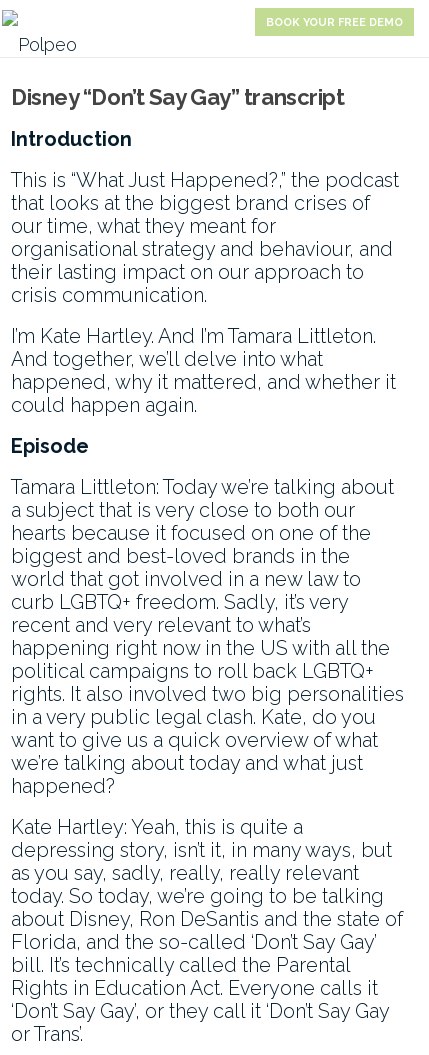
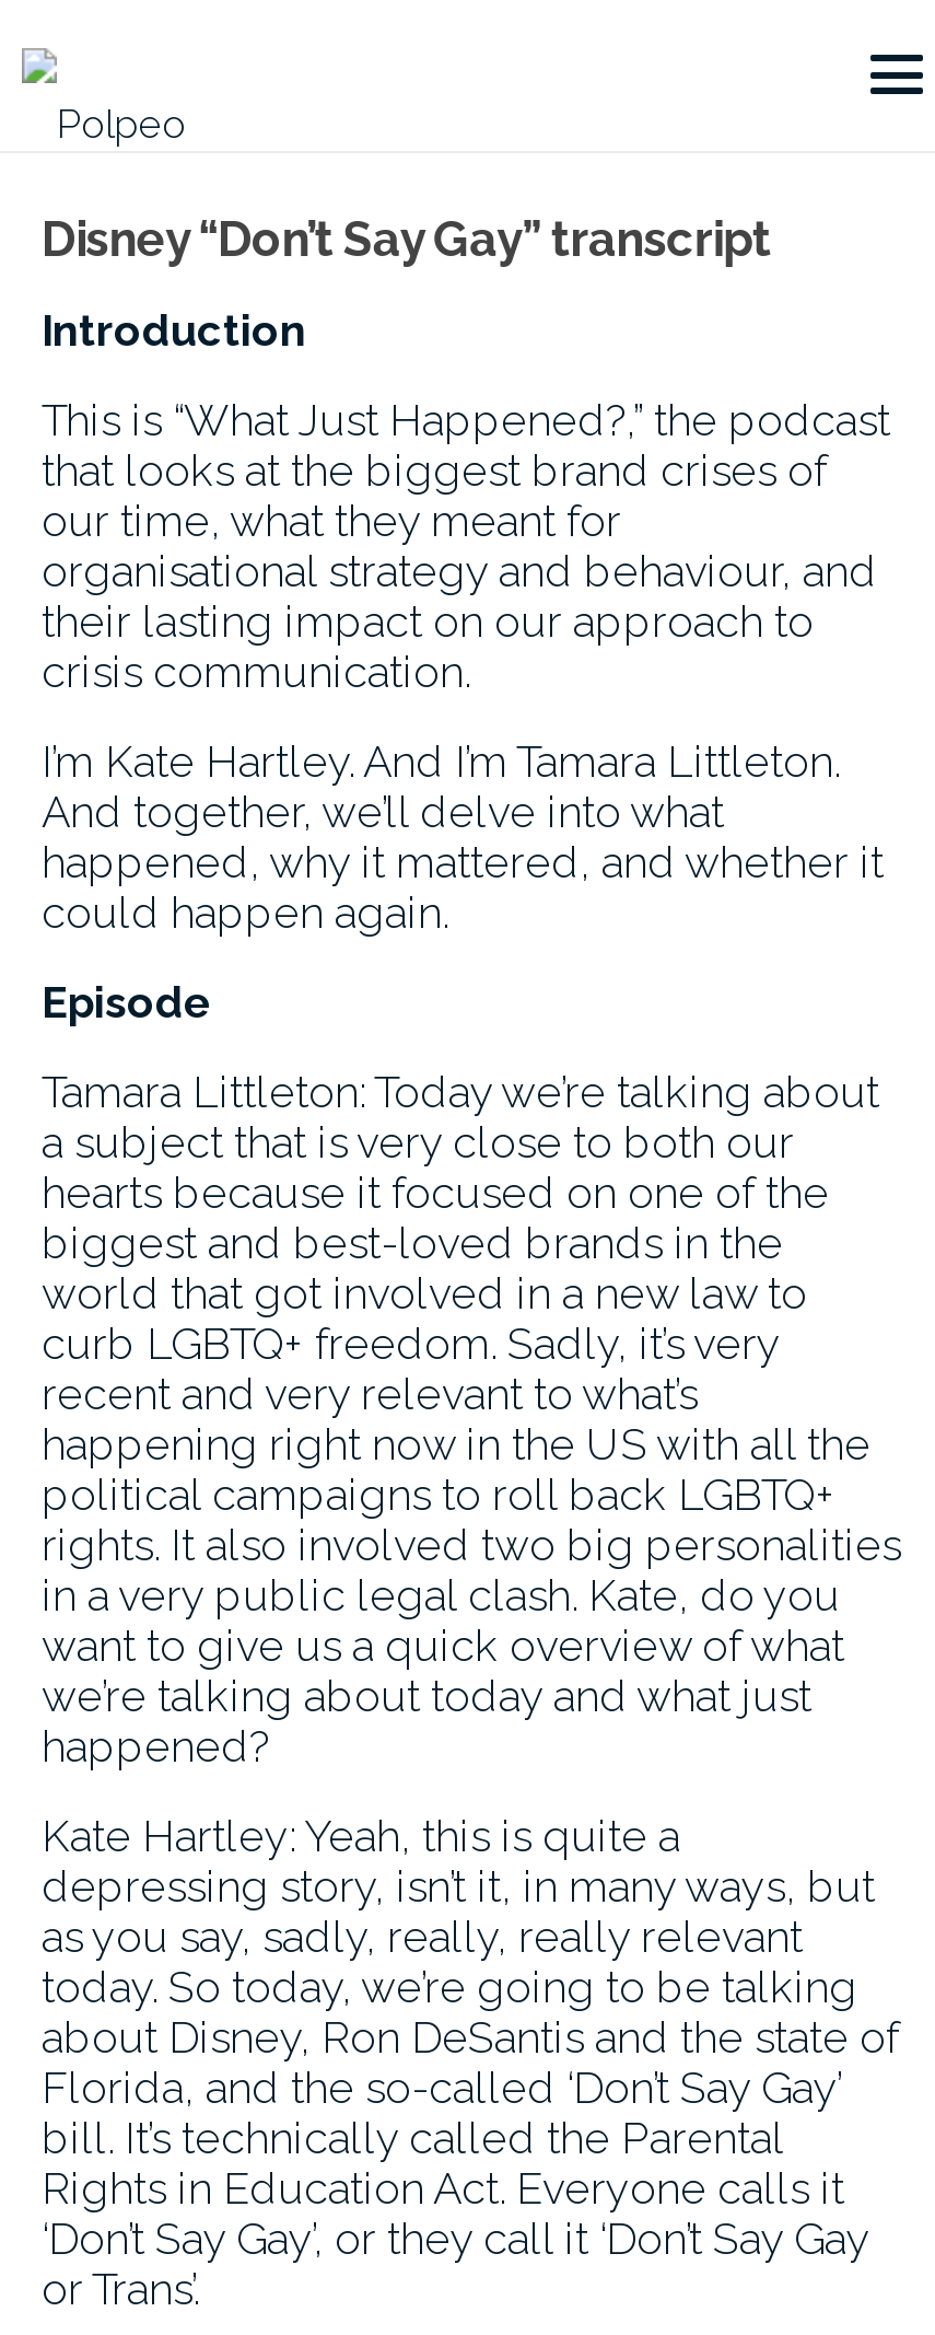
[266,15,403,28] BOOK YOUR FREE DEMO -> none

